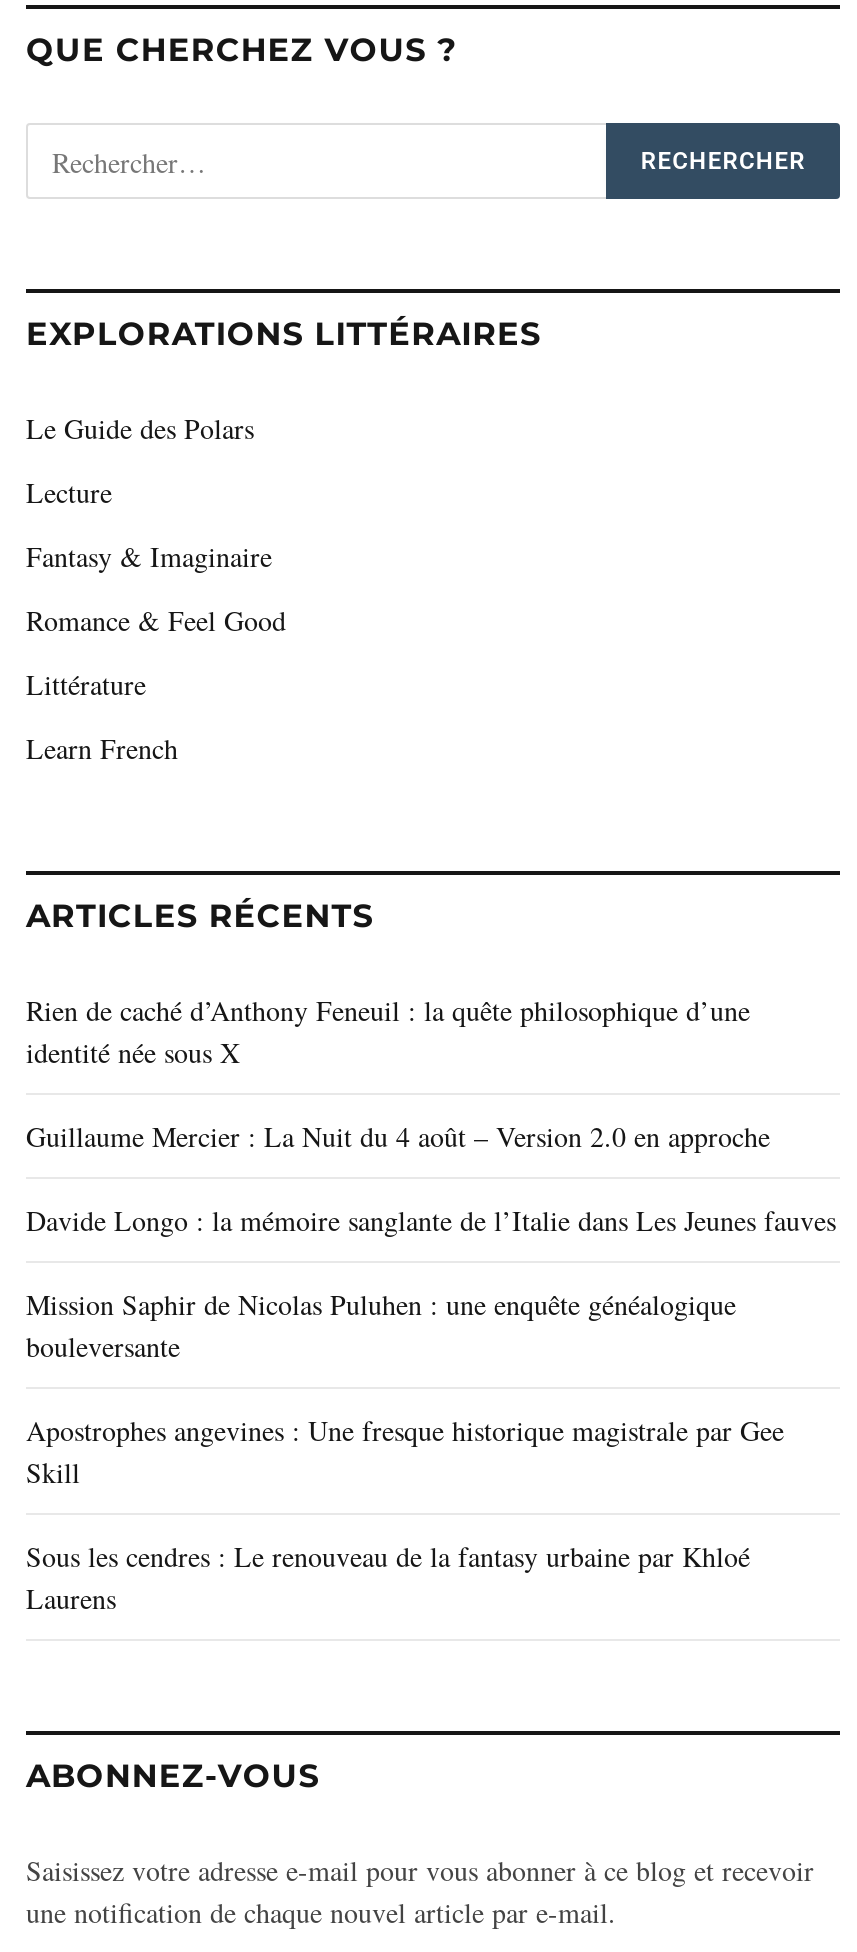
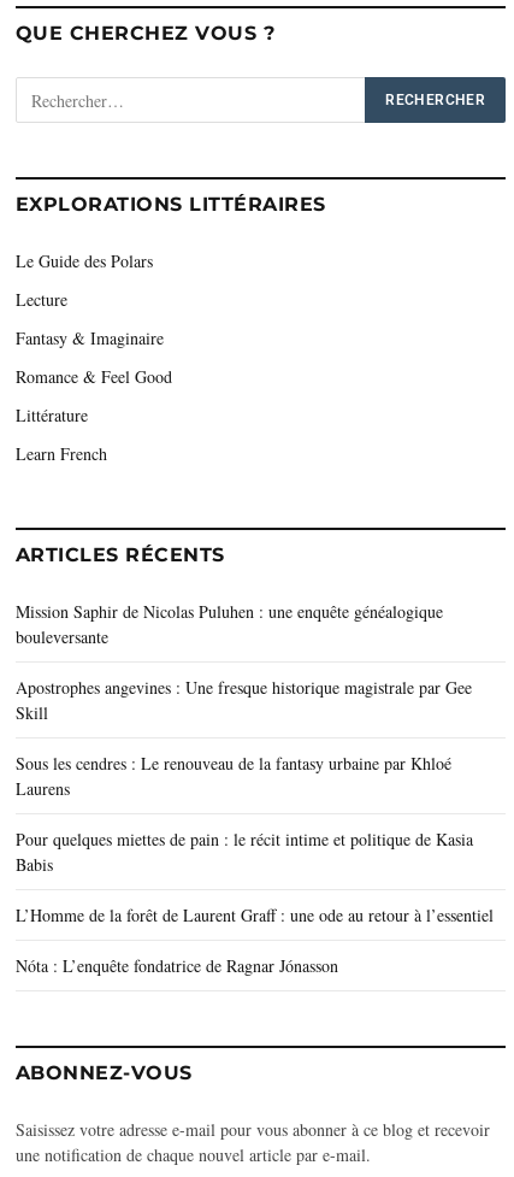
[26,991,836,1239] Rien de caché d’Anthony Feneuil : la quête philosophique d’une | identité née sous X | Guillaume Mercier : La Nuit du 4 août – Version 2.0 en approche | Davide Longo : la mémoire sanglante de l’Italie dans Les Jeunes fauves -> none
moved [26,1285,784,1617] -> [16,600,472,800]: Mission Saphir de Nicolas Puluhen : une enquête généalogique | bouleversante | Apostrophes angevines : Une fresque historique magistrale par Gee | Skill | Sous les cendres : Le renouveau de la fantasy urbaine par Khloé | Laurens
none -> [16,828,494,977] Pour quelques miettes de pain : le récit intime et politique de Kasia | Babis | L’Homme de la forêt de Laurent Graff : une ode au retour à l’essentiel | Nóta : L’enquête fondatrice de Ragnar Jónasson

